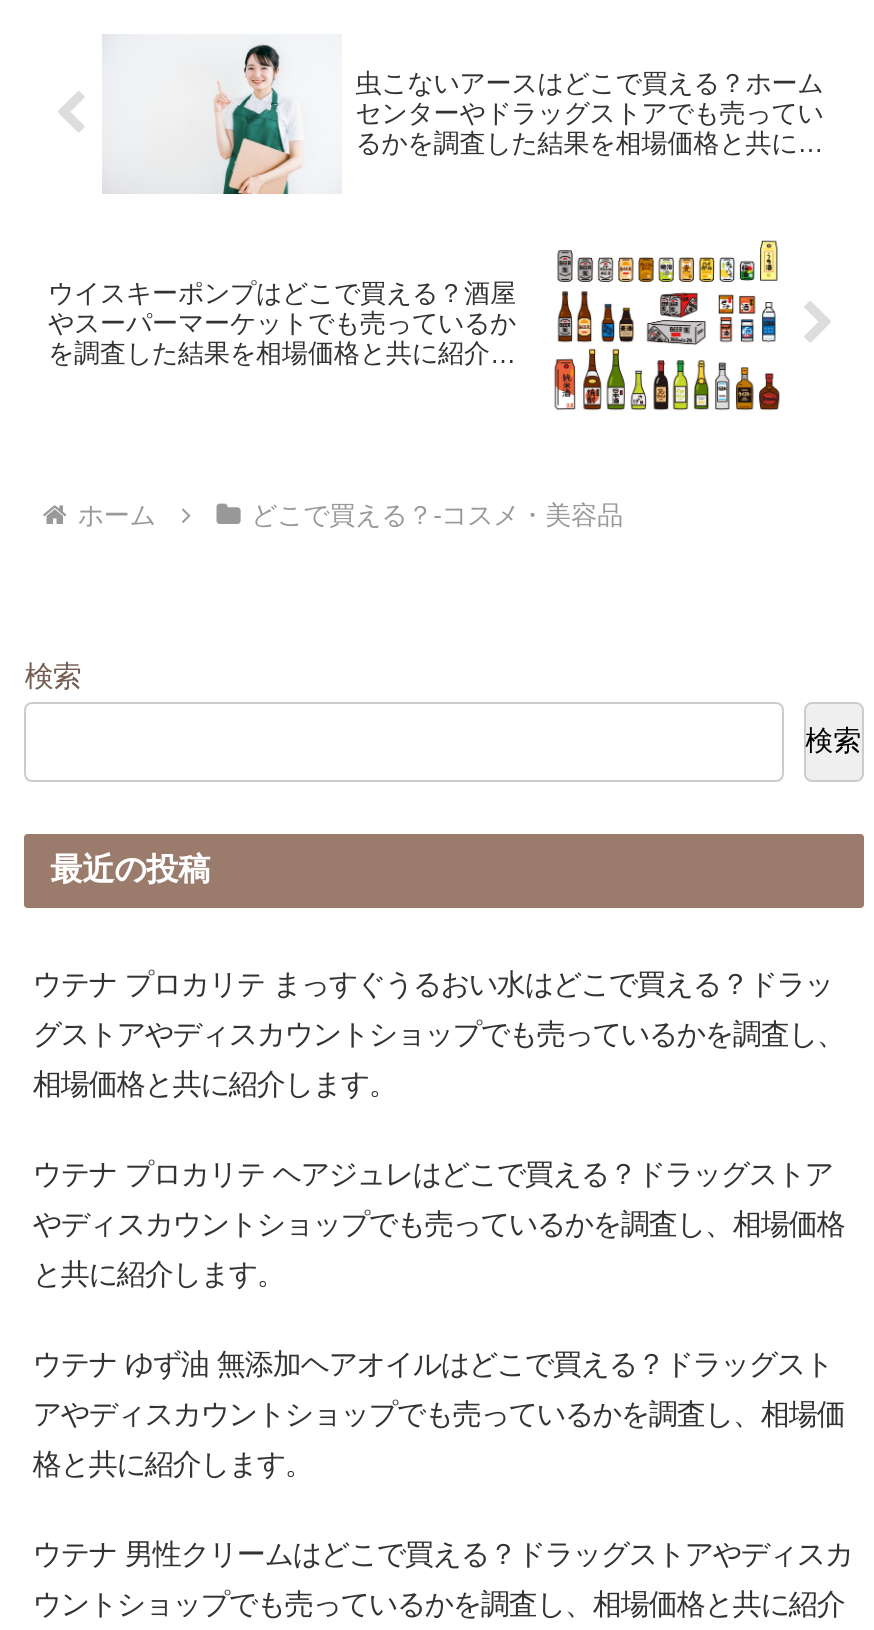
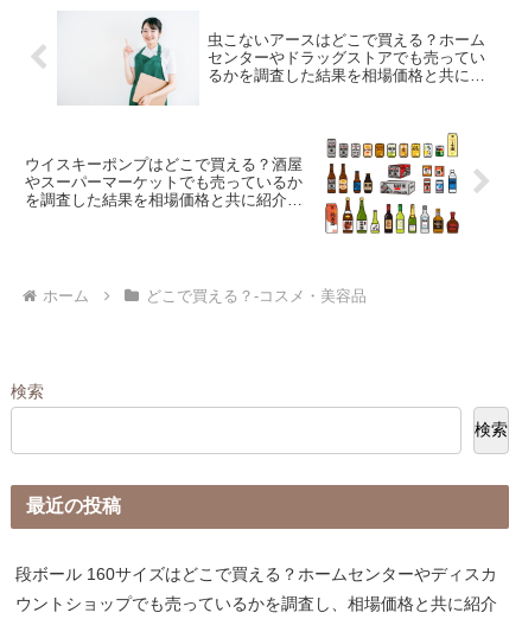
[33,968,853,1570] ウテナ プロカリテ まっすぐうるおい水はどこで買える？ドラッ | グストアやディスカウントショップでも売っているかを調査し、 | 相場価格と共に紹介します。 | ウテナ プロカリテ ヘアジュレはどこで買える？ドラッグストア | やディスカウントショップでも売っているかを調査し、相場価格 | と共に紹介します。 | ウテナ ゆず油 無添加ヘアオイルはどこで買える？ドラッグスト | アやディスカウントショップでも売っているかを調査し、相場価 | 格と共に紹介します。 | ウテナ 男性クリームはどこで買える？ドラッグストアやディスカ -> [16,565,498,584] 段ボール 160サイズはどこで買える？ホームセンターやディスカ

